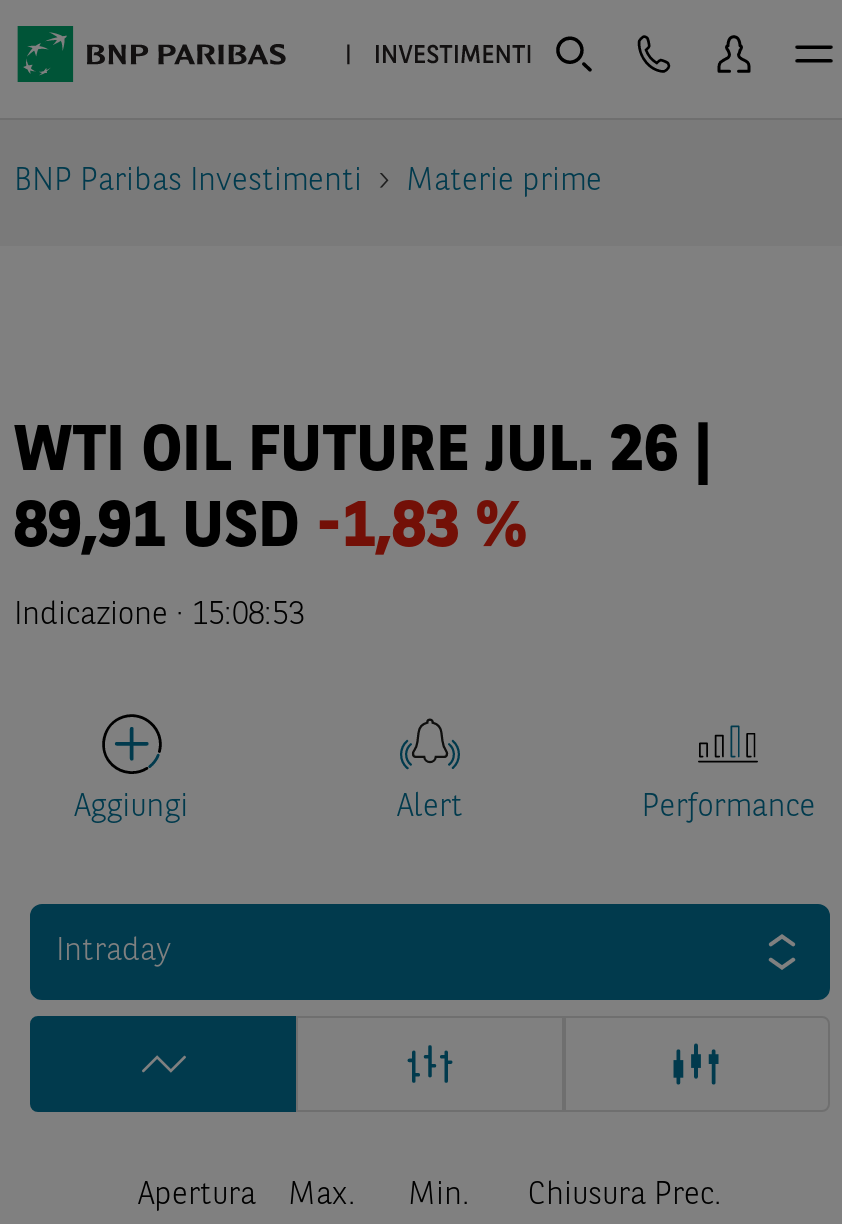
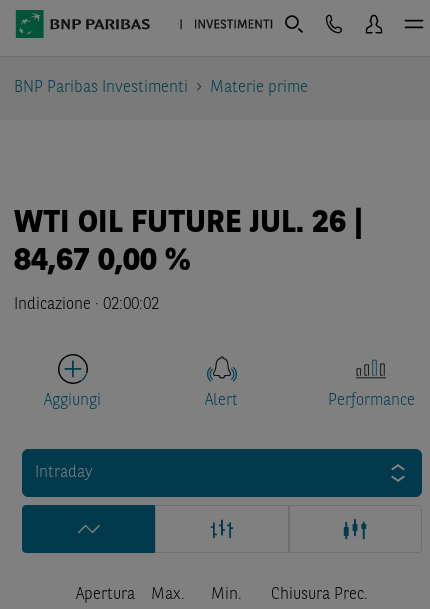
[14,498,526,562] 89,91 USD -1,83 % -> [14,246,190,278] 84,67 0,00 %
[14,600,304,632] Indicazione · 15:08:53 -> [14,297,159,313] Indicazione · 02:00:02

